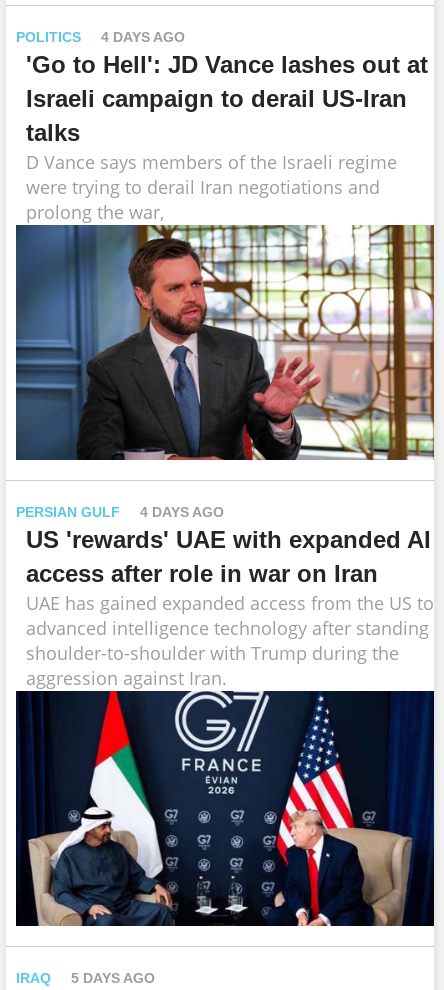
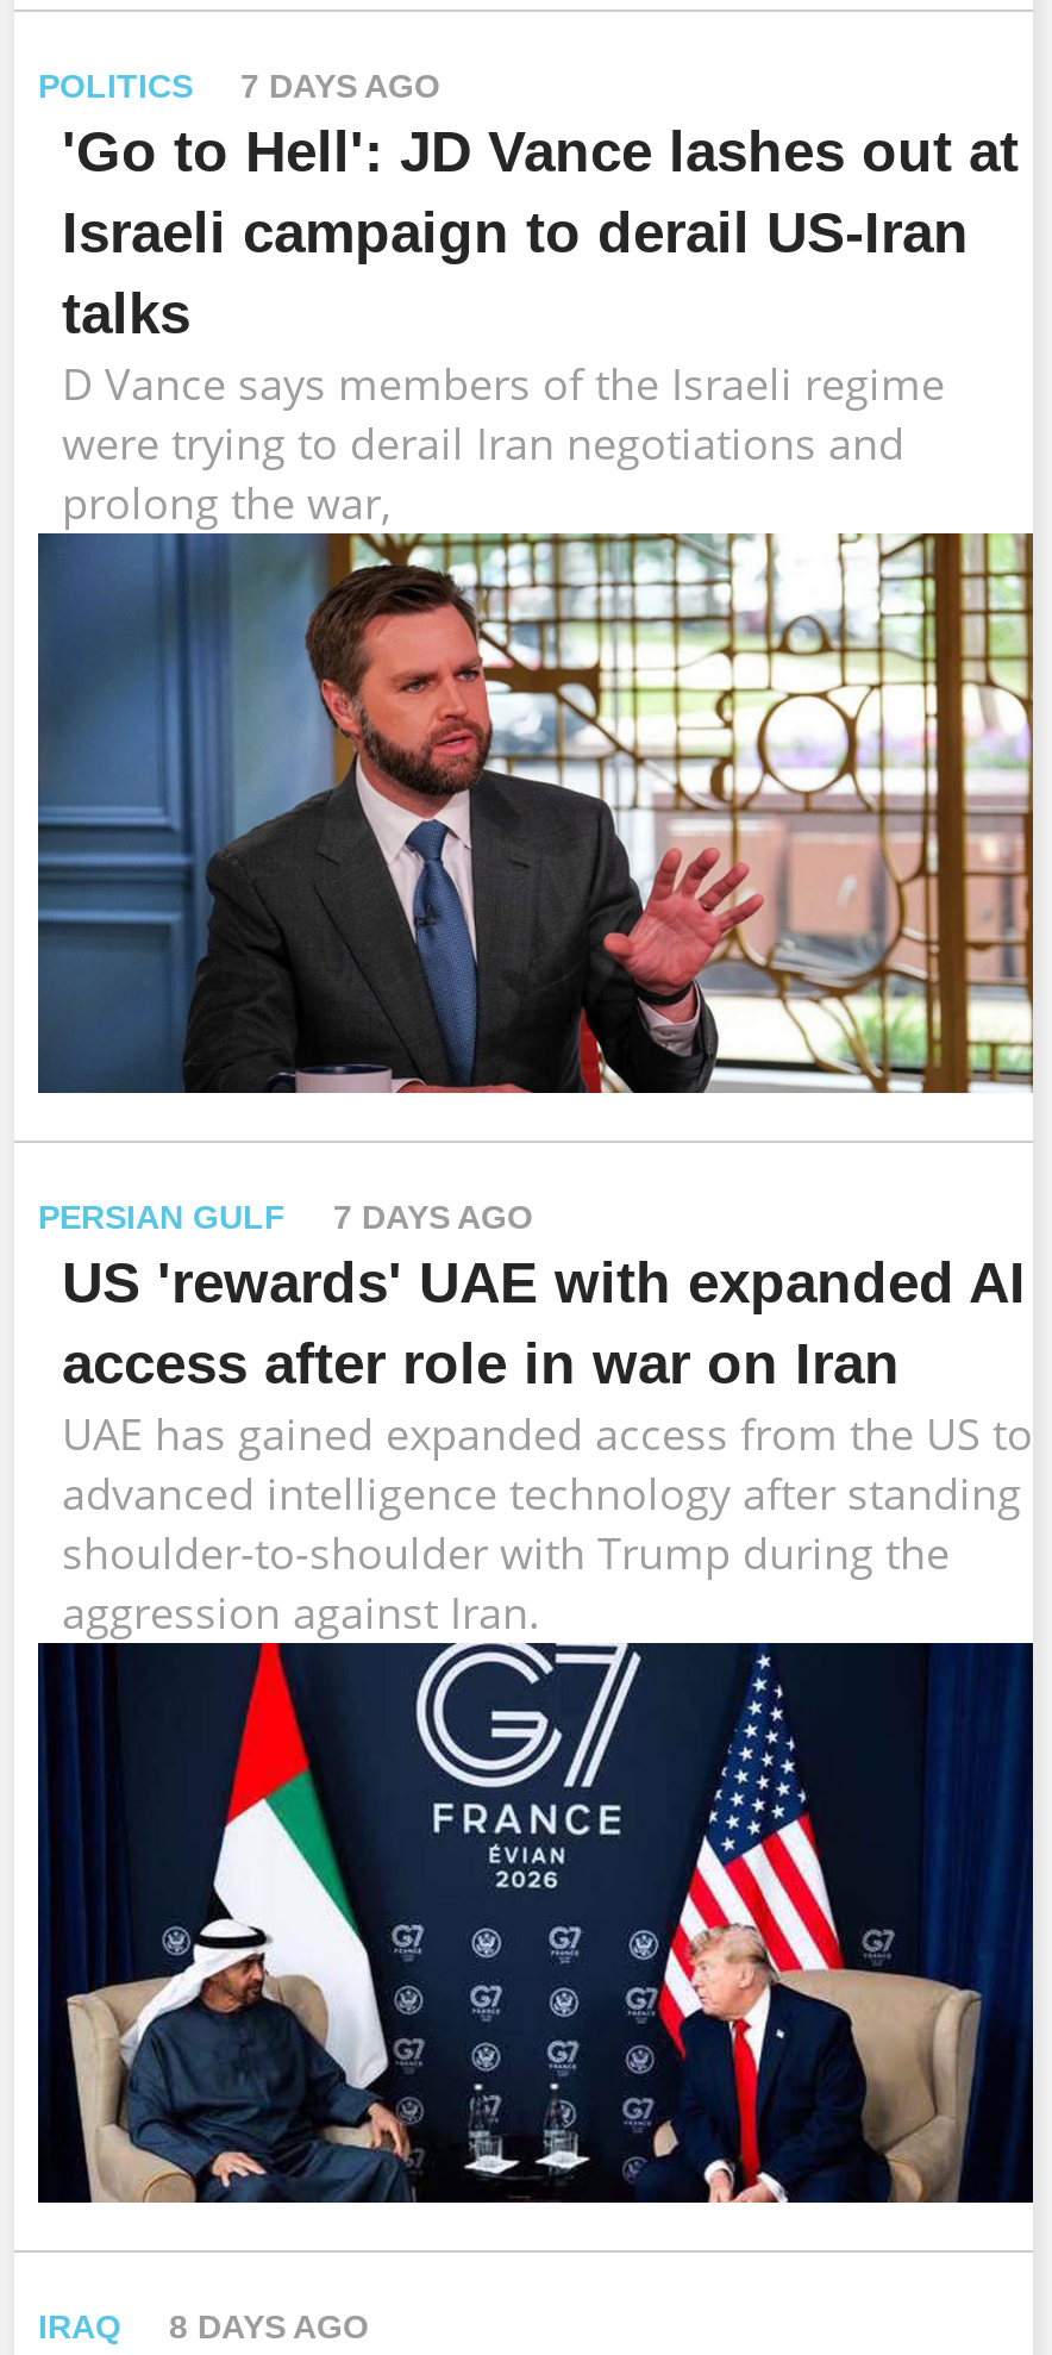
[16,29,185,45] POLITICS 4 DAYS AGO -> [38,66,440,104] POLITICS 7 DAYS AGO
[16,504,224,520] PERSIAN GULF 4 DAYS AGO -> [38,1198,533,1236] PERSIAN GULF 7 DAYS AGO
[16,970,155,986] IRAQ 5 DAYS AGO -> [38,2306,369,2345] IRAQ 8 DAYS AGO

